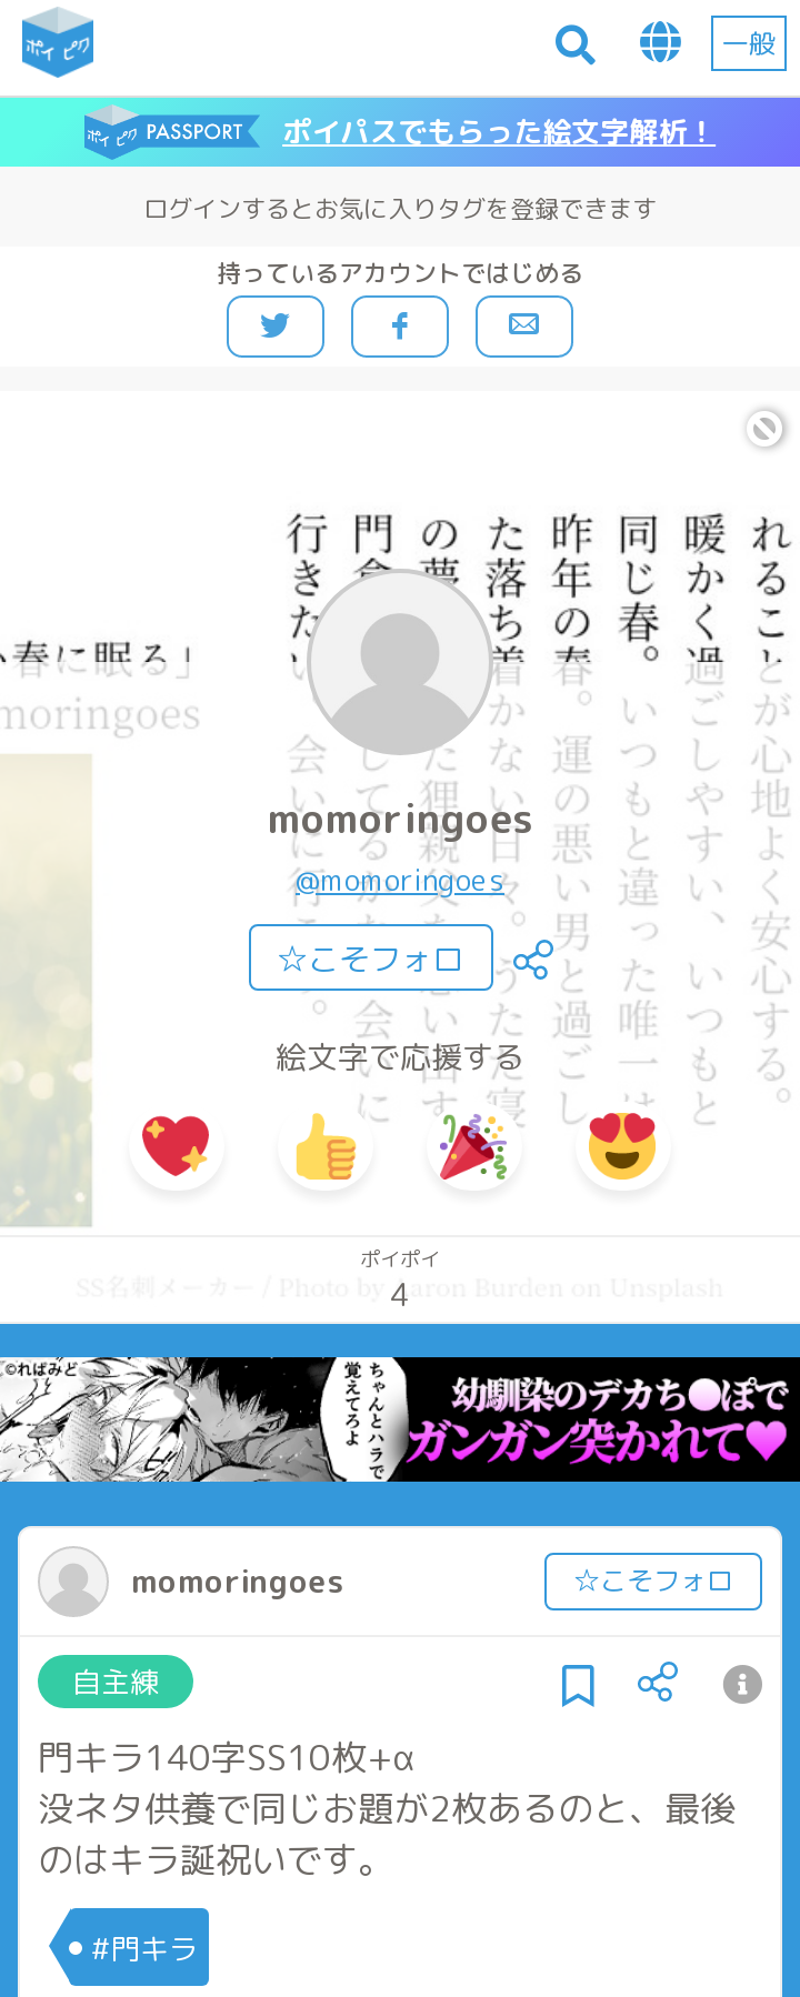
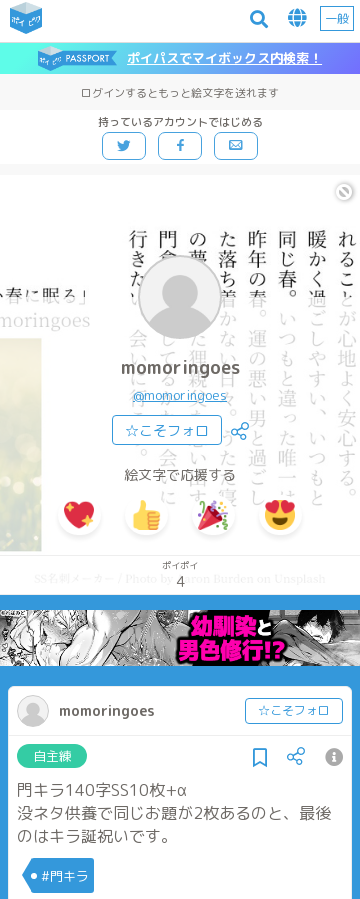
[282,111,716,151] ポイパスでもらった絵文字解析！ -> [127,49,322,67] ポイパスでマイボックス内検索！
[143,191,657,227] ログインするとお気に入りタグを登録できます -> [81,85,279,101] ログインするともっと絵文字を送れます
[7,1355,793,1484] [image] -> [3,609,357,667] [image]

